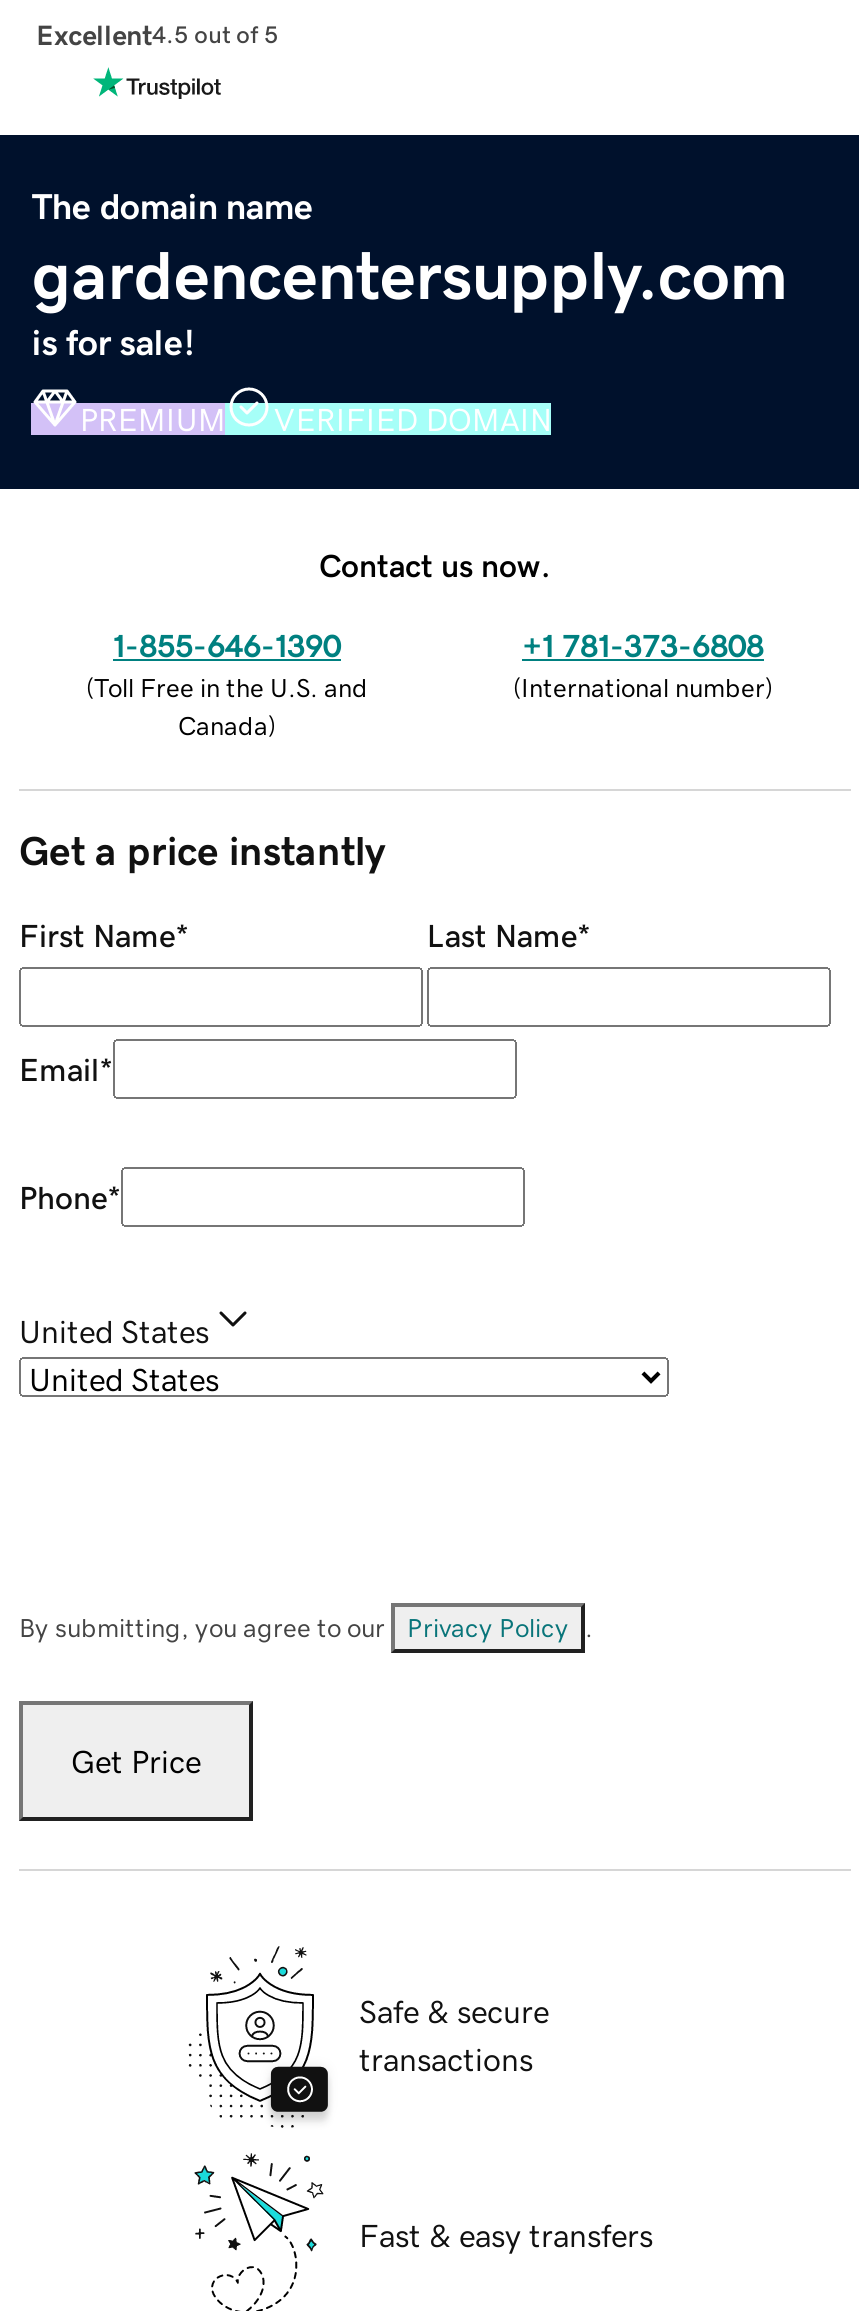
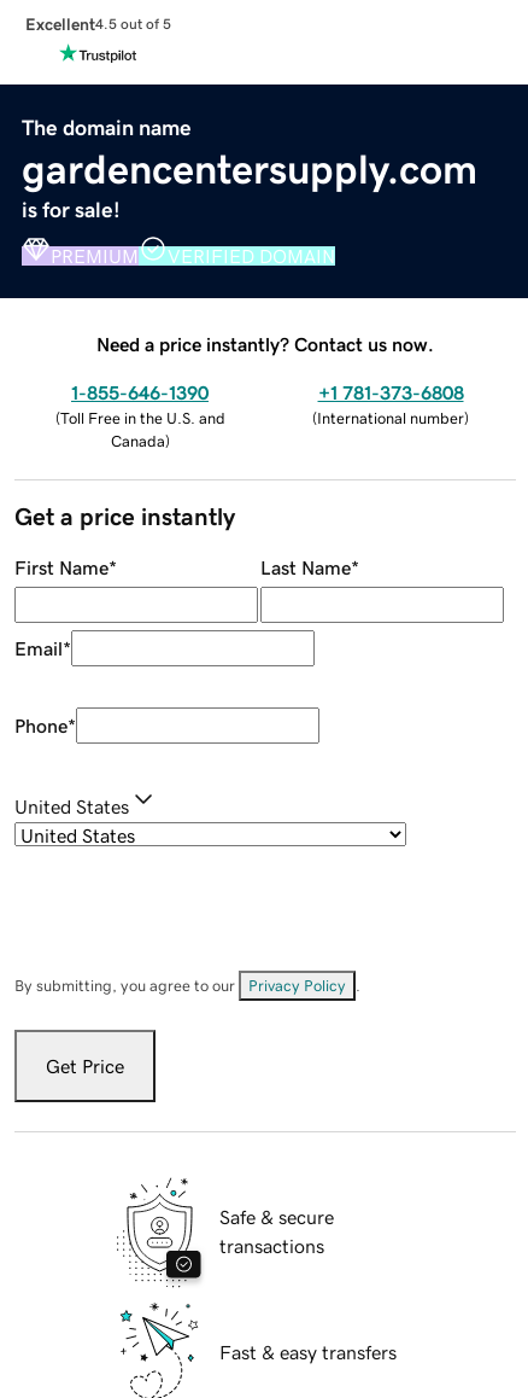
[319,548,551,580] Contact us now. -> [96,334,434,353] Need a price instantly? Contact us now.

